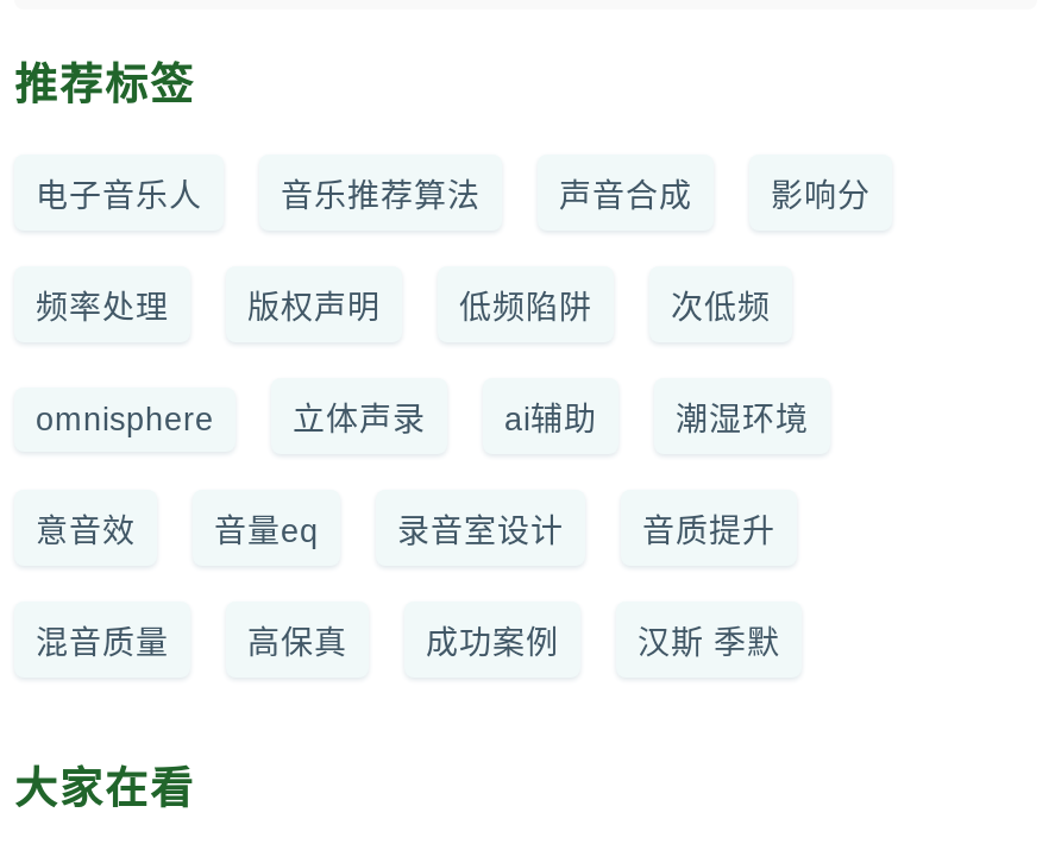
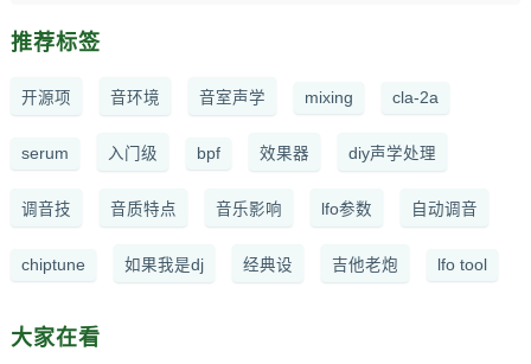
[36,178,871,660] 电子音乐人 | 音乐推荐算法 | 声音合成 | 影响分 | 频率处理 | 版权声明 | 低频陷阱 | 次低频 | omnisphere | 立体声录 | ai辅助 | 潮湿环境 | 意音效 | 音量eq | 录音室设计 | 音质提升 | 混音质量 | 高保真 | 成功案例 | 汉斯 季默 -> [21,89,487,274] 开源项 | 音环境 | 音室声学 | mixing | cla-2a | serum | 入门级 | bpf | 效果器 | diy声学处理 | 调音技 | 音质特点 | 音乐影响 | lfo参数 | 自动调音 | chiptune | 如果我是dj | 经典设 | 吉他老炮 | lfo tool

